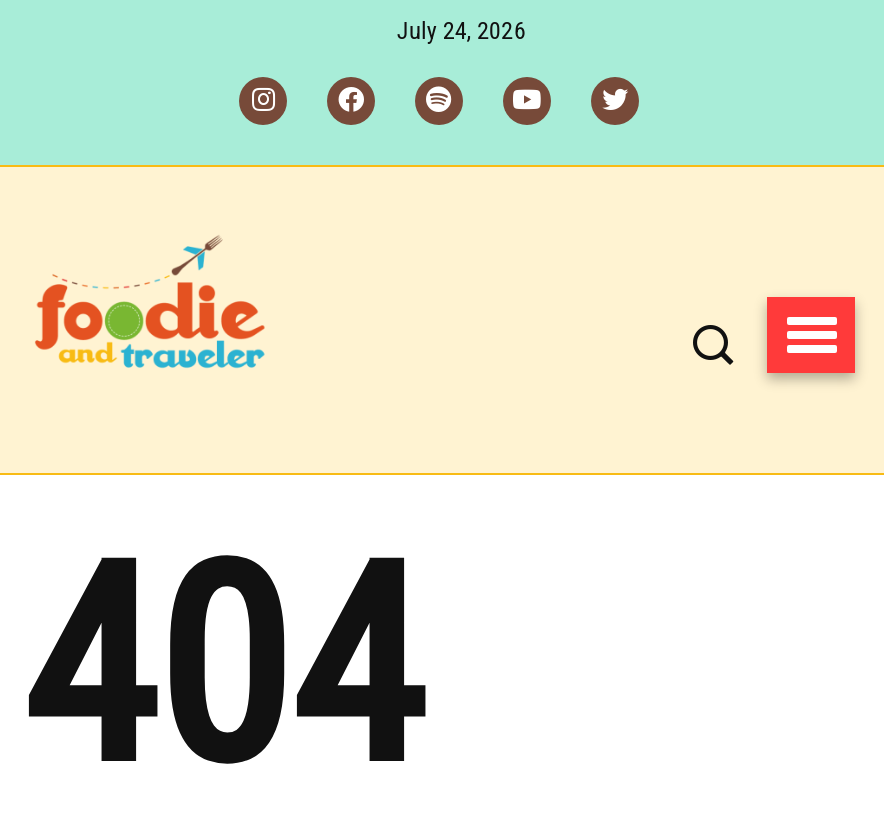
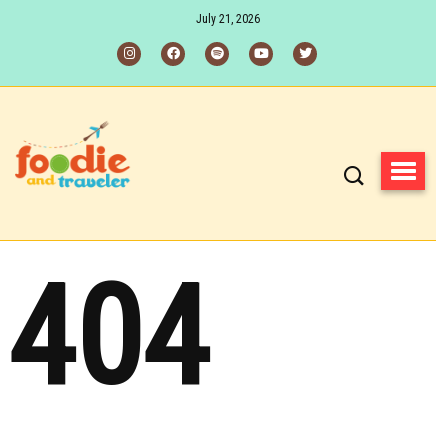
[397,17,525,45] July 24, 2026 -> [196,12,260,26] July 21, 2026

